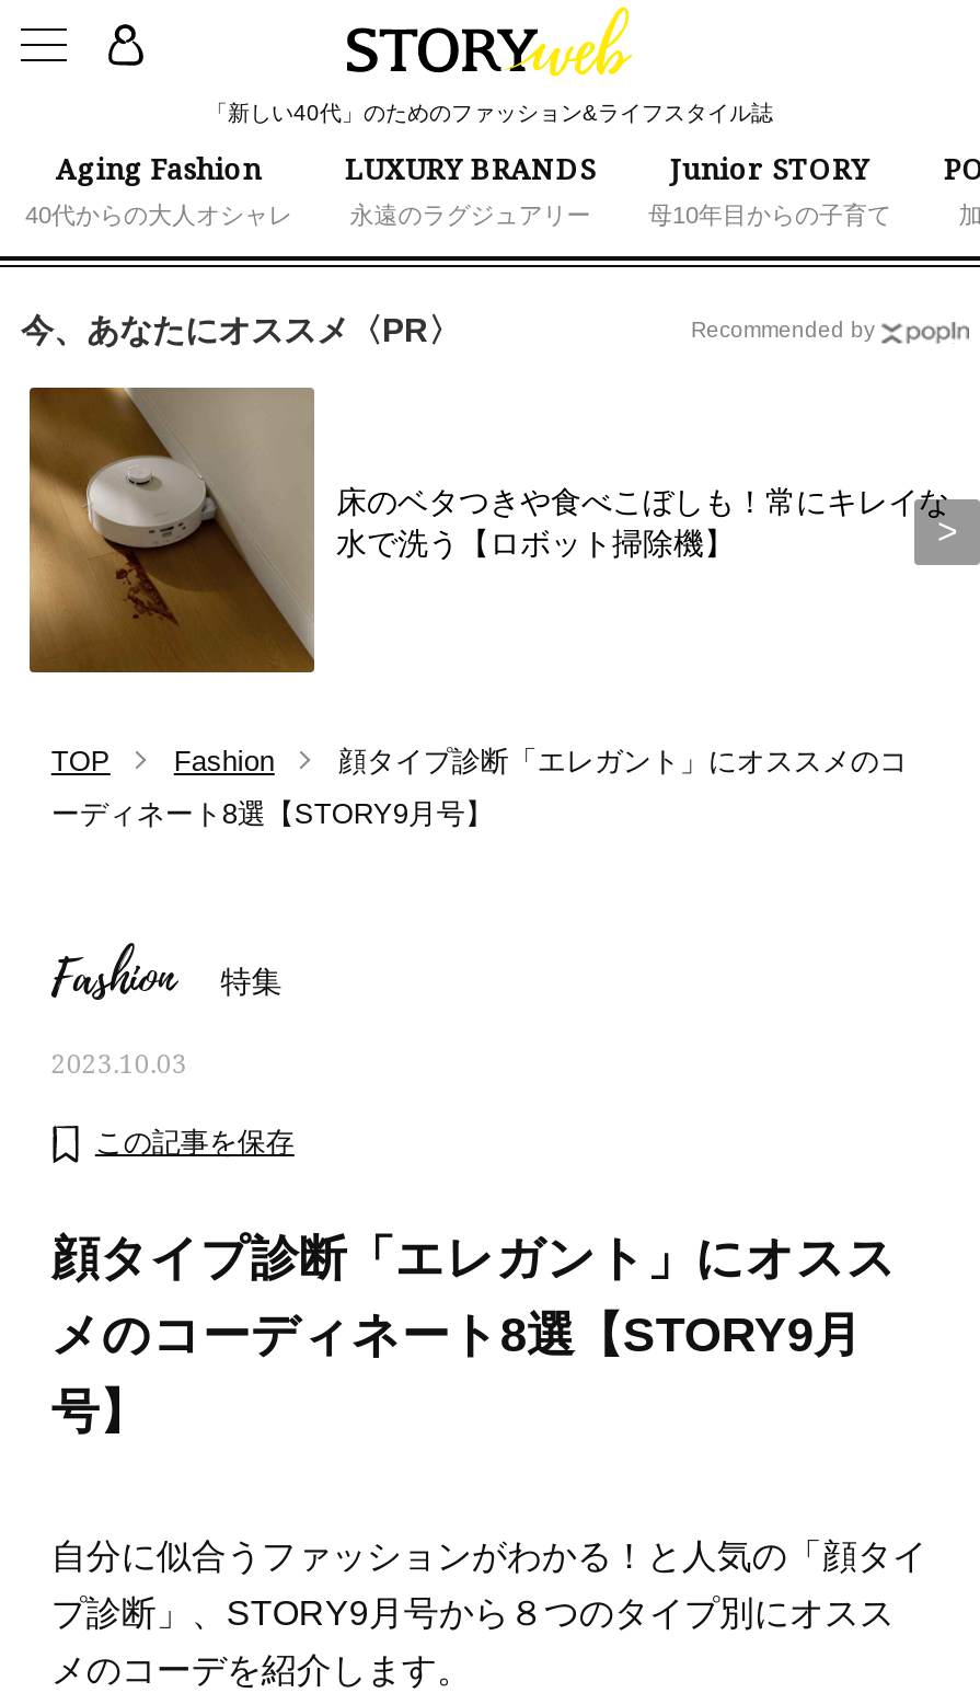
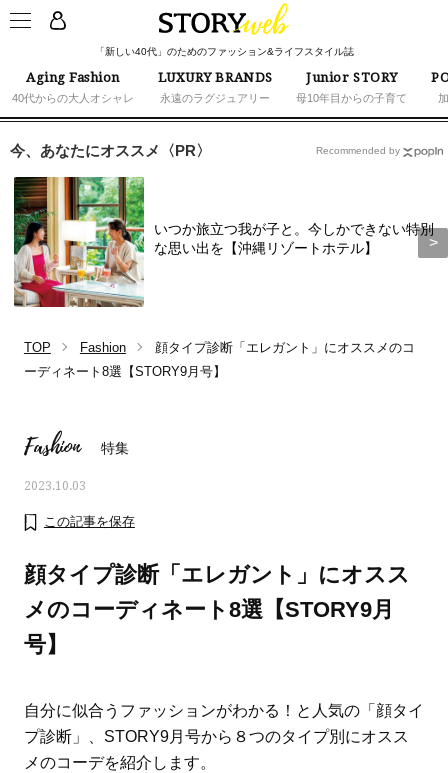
[27,388,949,675] [image] | 床のベタつきや食べこぼしも！常にキレイな | 水で洗う【ロボット掃除機】 -> [13,176,434,308] [image] | いつか旅立つ我が子と。今しかできない特別 | な思い出を【沖縄リゾートホテル】

